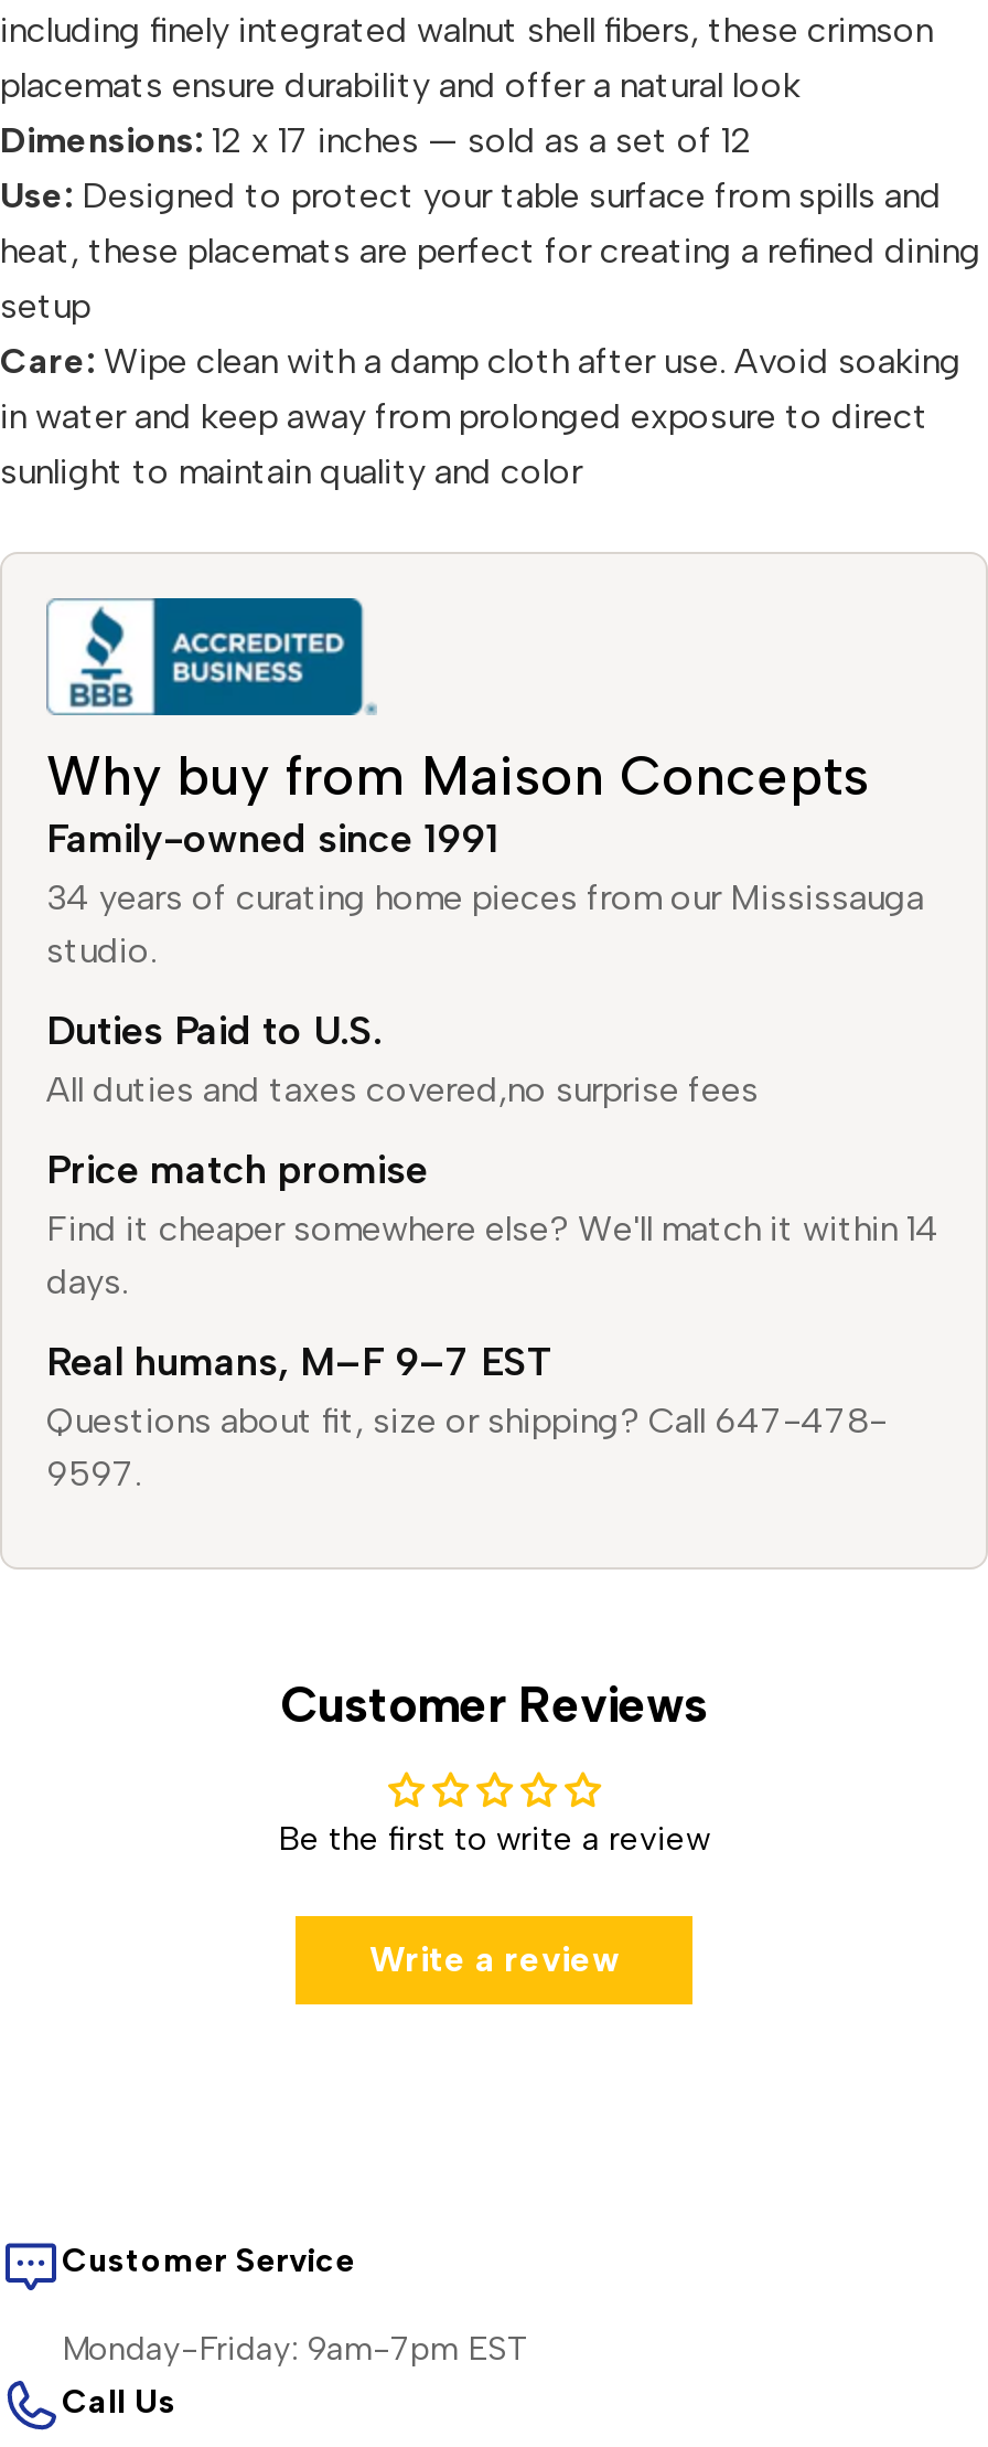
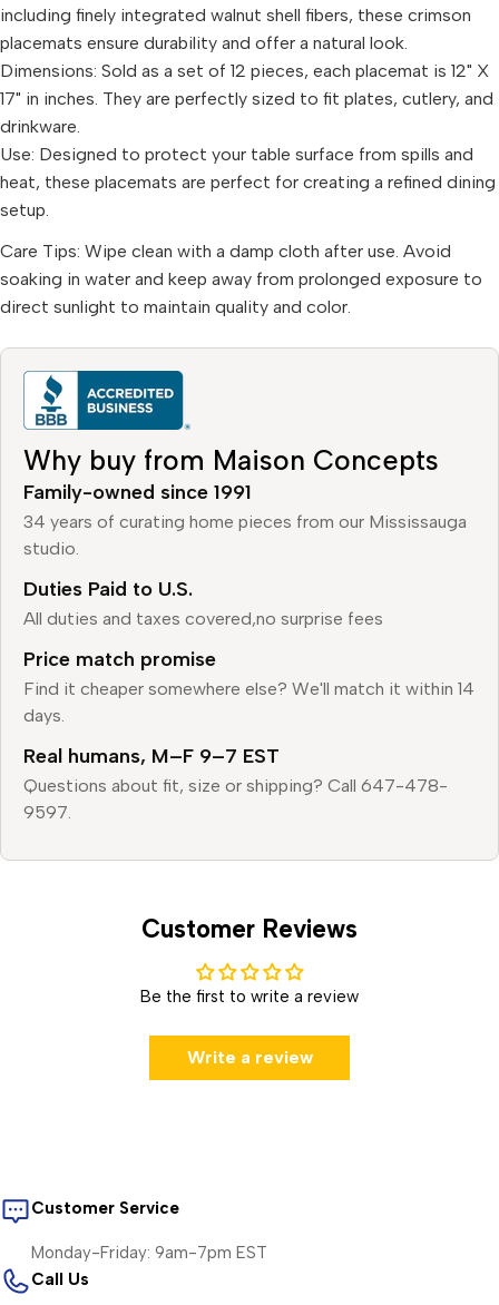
[0,64,801,162] placemats ensure durability and offer a natural look | Dimensions: 12 x 17 inches — sold as a set of 12 -> [0,33,493,137] placemats ensure durability and offer a natural look. | Dimensions: Sold as a set of 12 pieces, each placemat is 12" X | 17" in inches. They are perfectly sized to fit plates, cutlery, and | drinkware.
[0,285,962,493] setup | Care: Wipe clean with a damp cloth after use. Avoid soaking | in water and keep away from prolonged exposure to direct | sunlight to maintain quality and color -> [0,200,482,318] setup. | Care Tips: Wipe clean with a damp cloth after use. Avoid | soaking in water and keep away from prolonged exposure to | direct sunlight to maintain quality and color.

